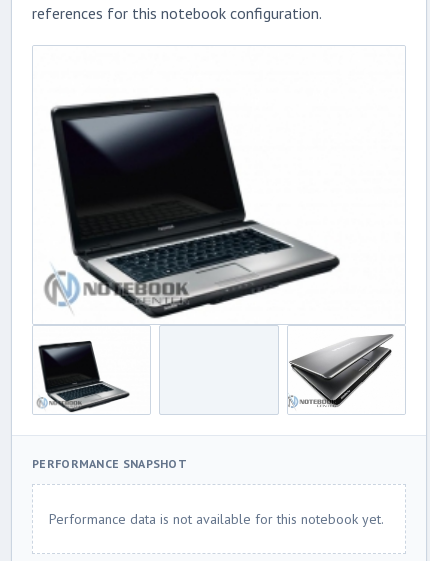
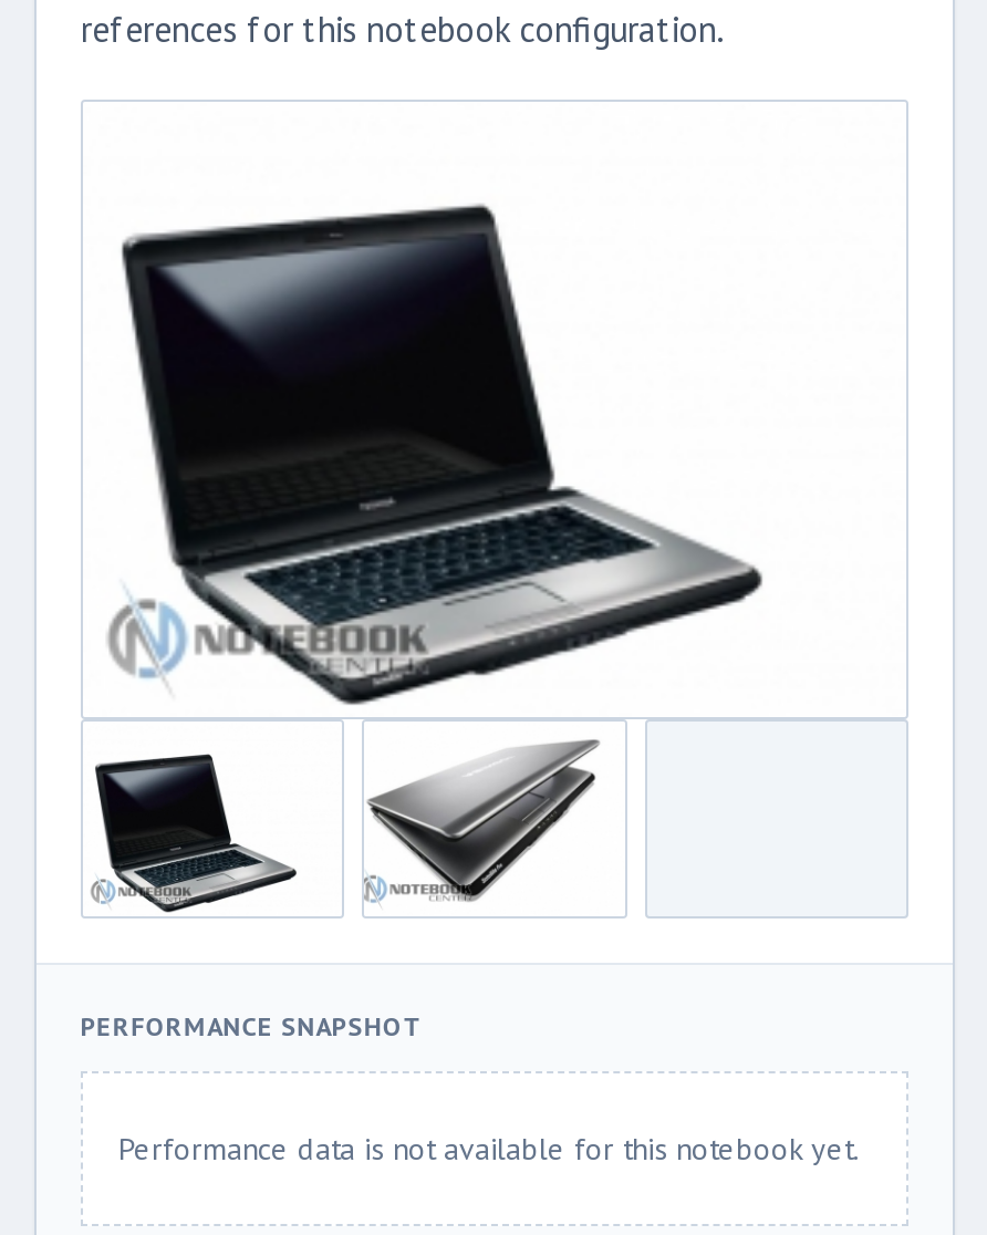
none -> [364,739,601,903] [image]
[288,334,394,408] [image] -> none

